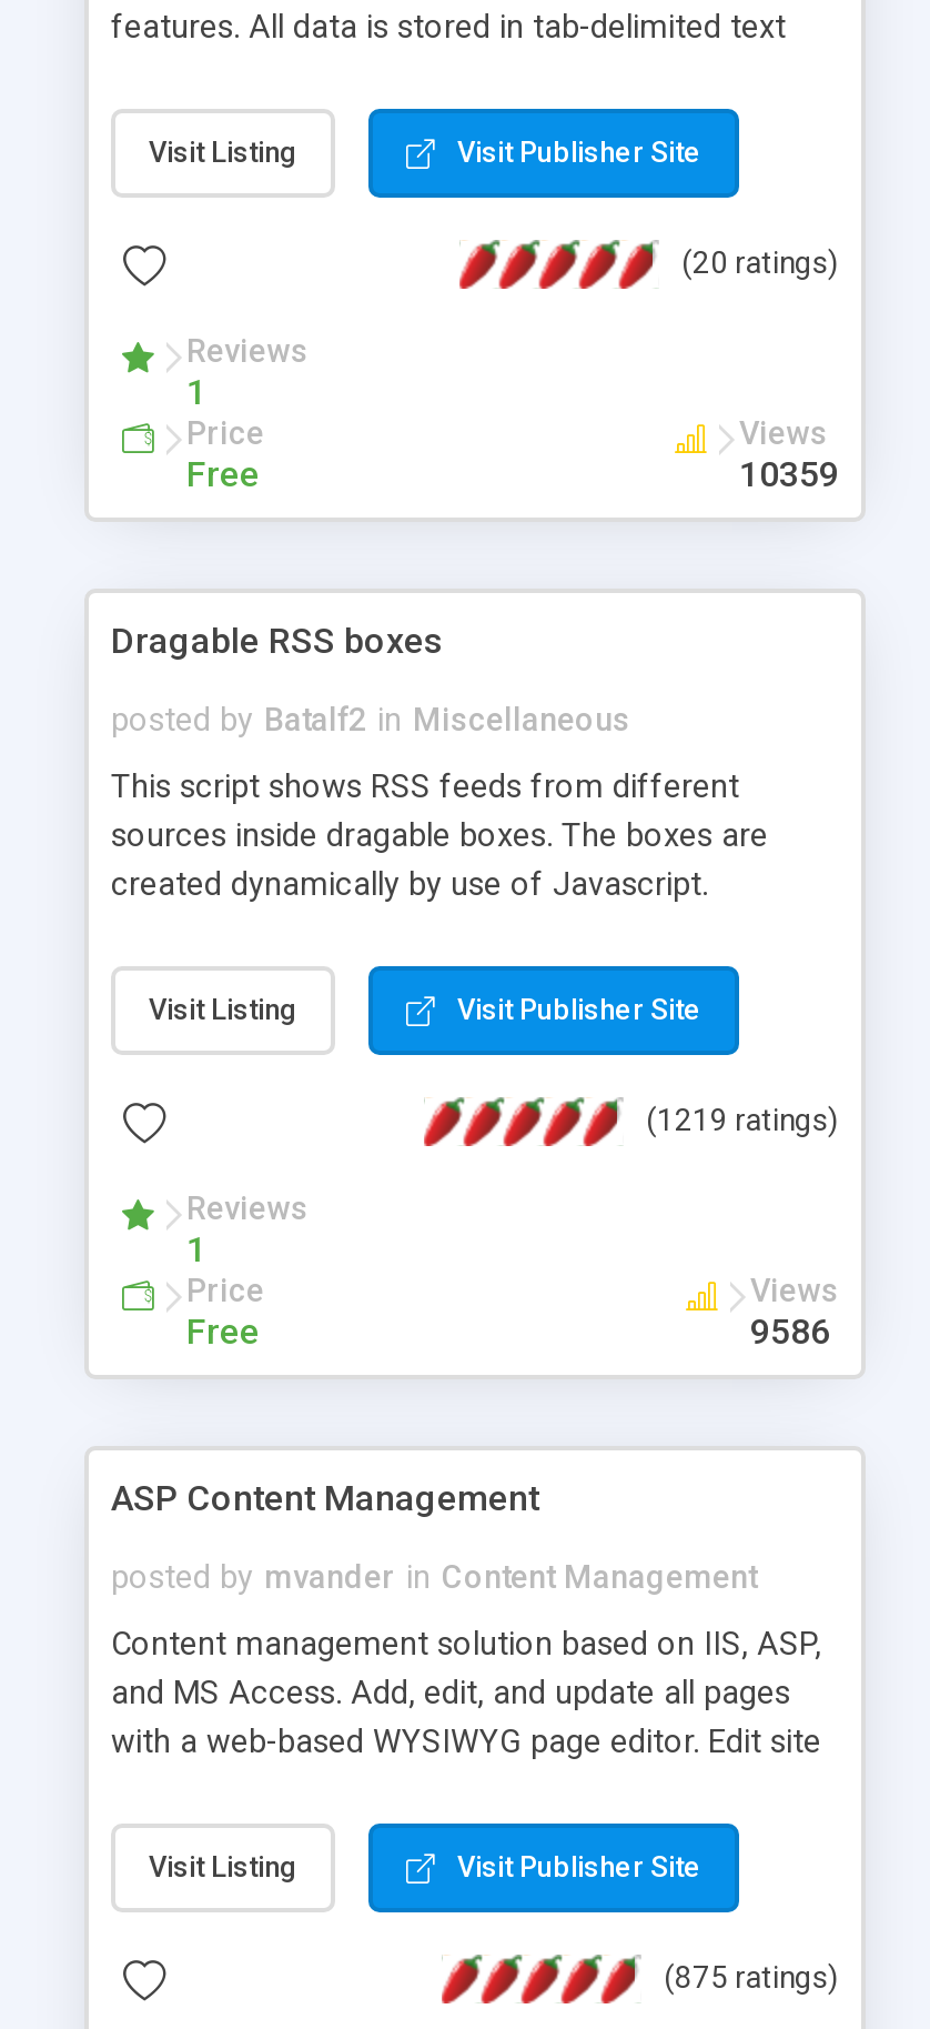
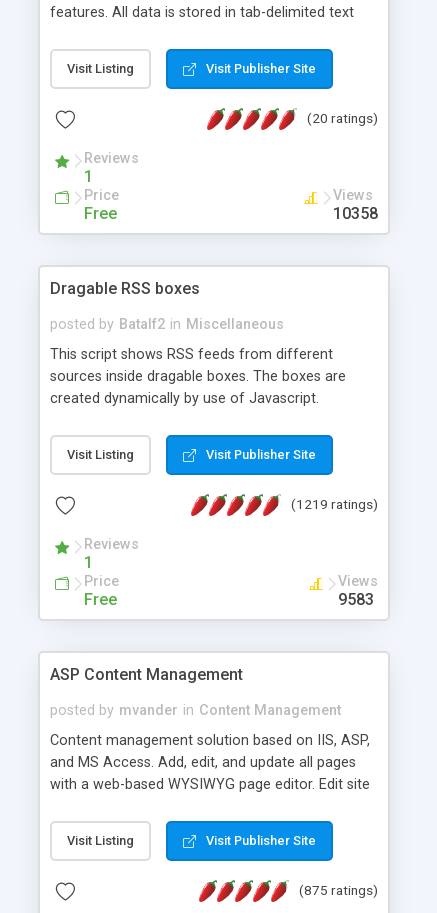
[739,453,839,495] 10359 -> [333,204,378,223] 10358
[750,1310,830,1352] 9586 -> [338,590,374,609] 9583

